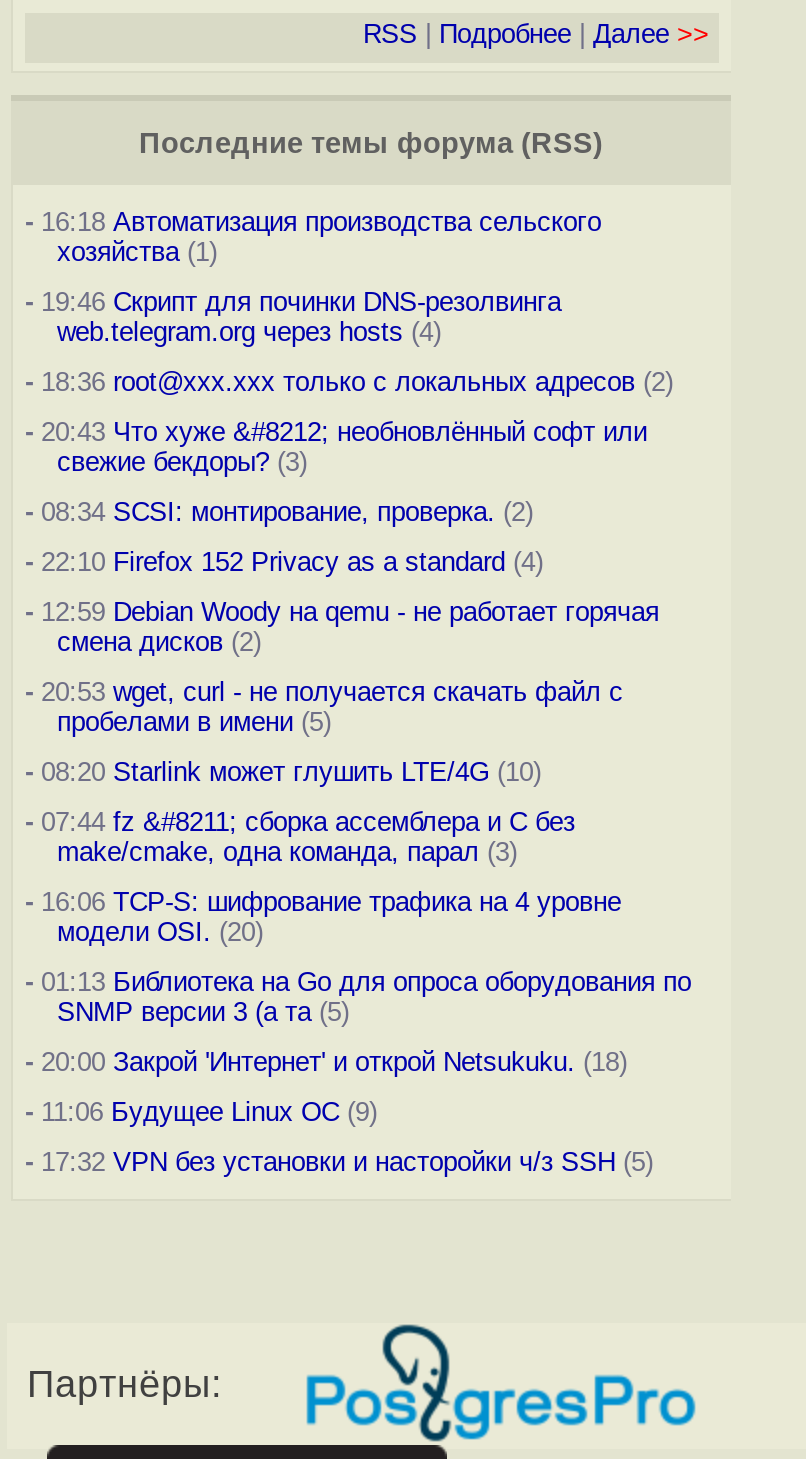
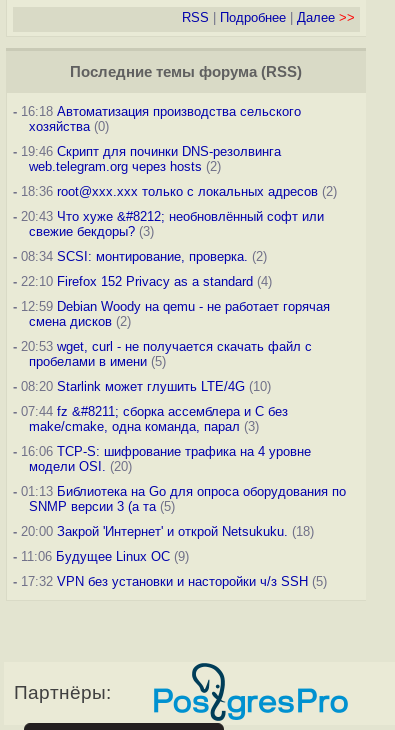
[57,237,217,267] хозяйства (1) -> [29,119,109,134] хозяйства (0)
[57,317,441,347] web.telegram.org через hosts (4) -> [29,159,221,174] web.telegram.org через hosts (2)

